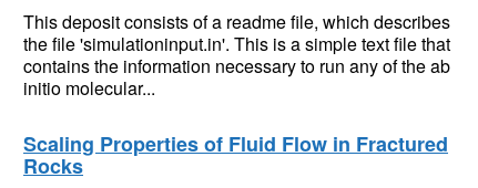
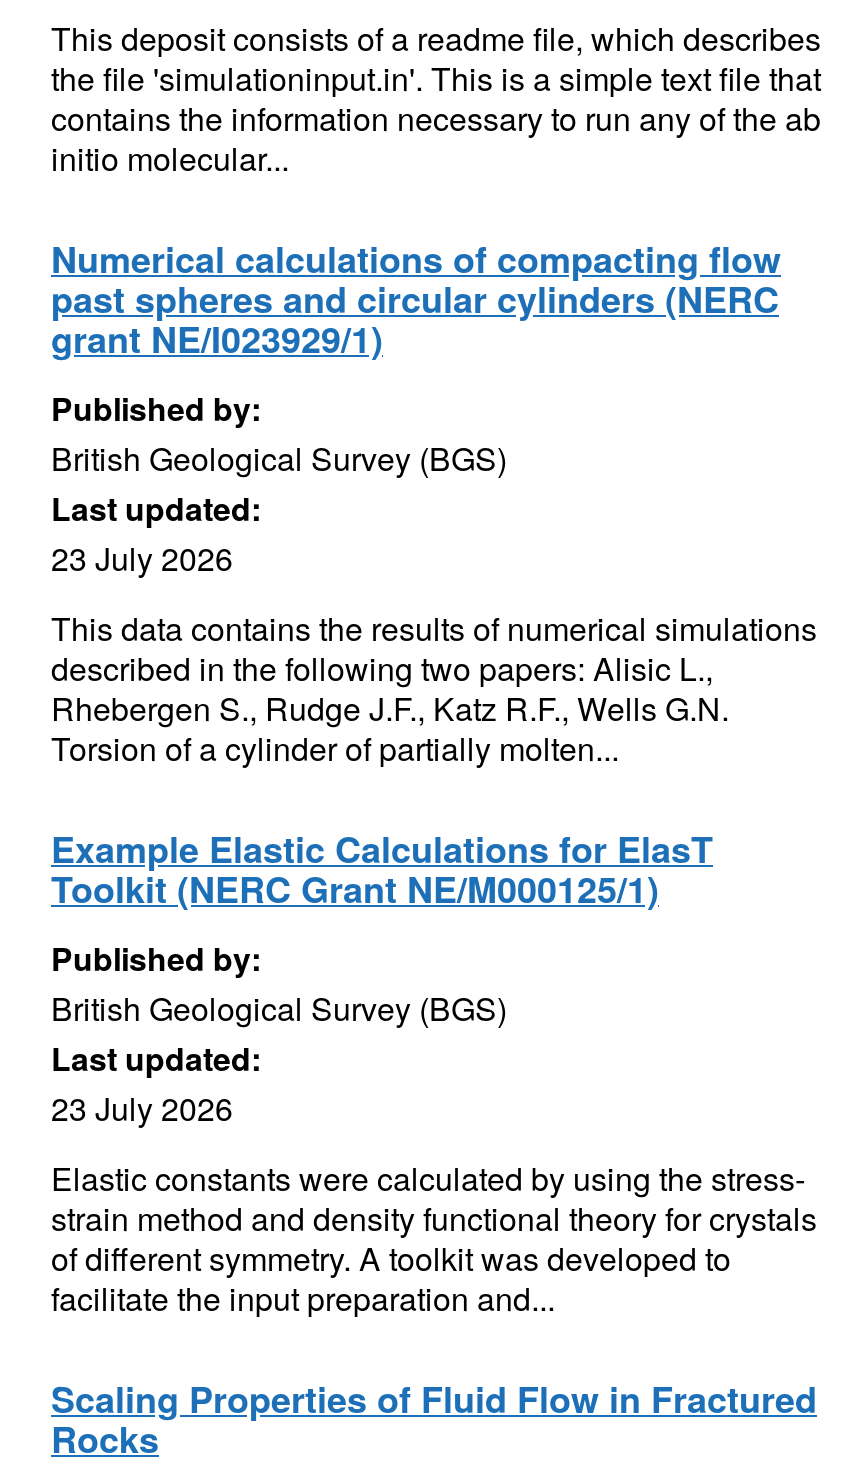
none -> [51,233,817,1321] Numerical calculations of compacting flow | past spheres and circular cylinders (NERC | grant NE/I023929/1) | Published by: | British Geological Survey (BGS) | Last updated: | 23 July 2026 | This data contains the results of numerical simulations | described in the following two papers: Alisic L., | Rhebergen S., Rudge J.F., Katz R.F., Wells G.N. | Torsion of a cylinder of partially molten... | Example Elastic Calculations for ElasT | Toolkit (NERC Grant NE/M000125/1) | Published by: | British Geological Survey (BGS) | Last updated: | 23 July 2026 | Elastic constants were calculated by using the stress- | strain method and density functional theory for crystals | of different symmetry. A toolkit was developed to | facilitate the input preparation and...

